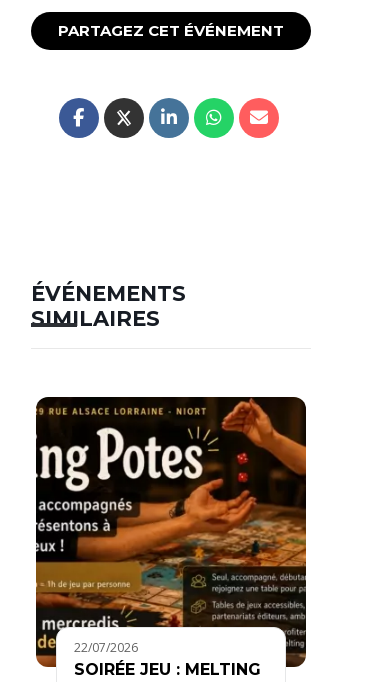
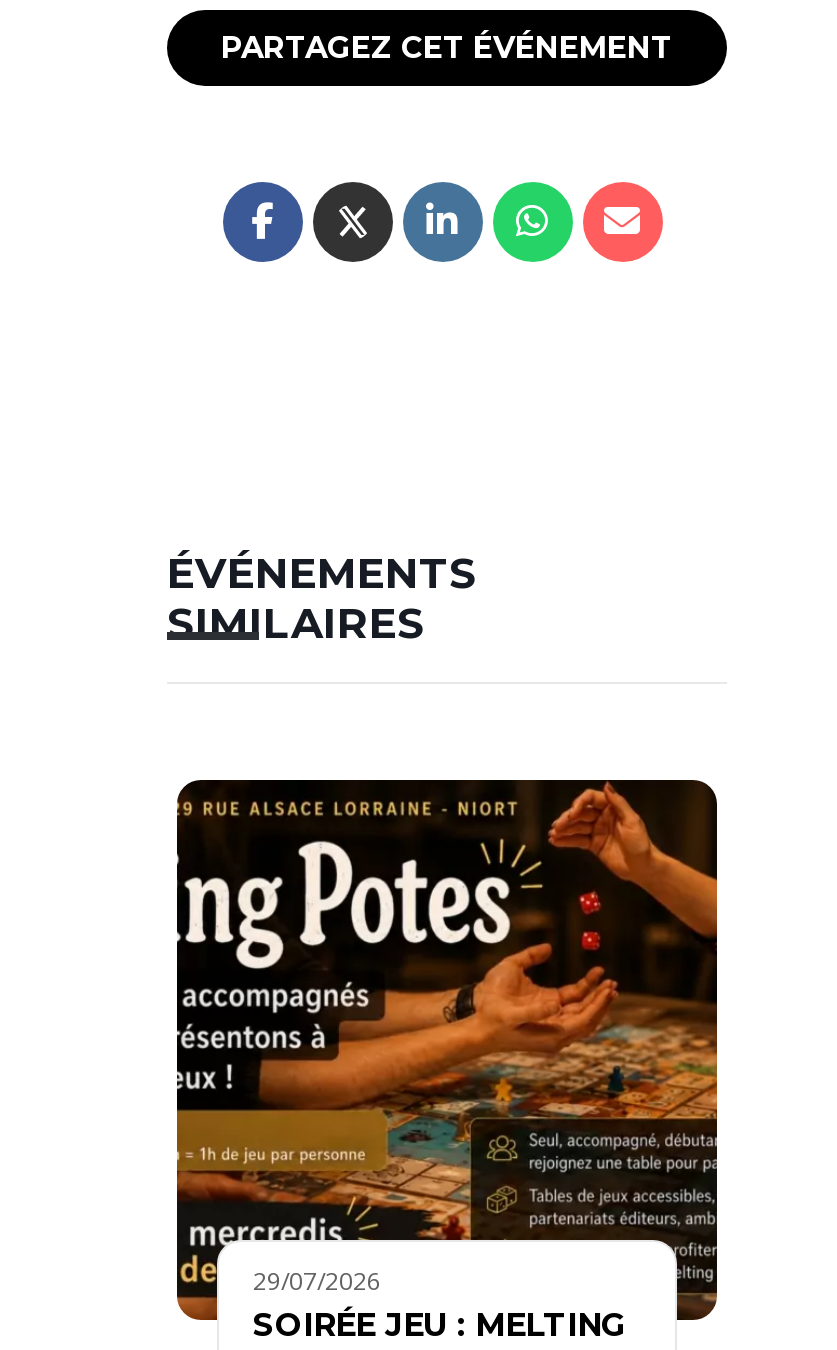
[74,639,138,656] 22/07/2026 -> [253,1264,381,1298] 29/07/2026

